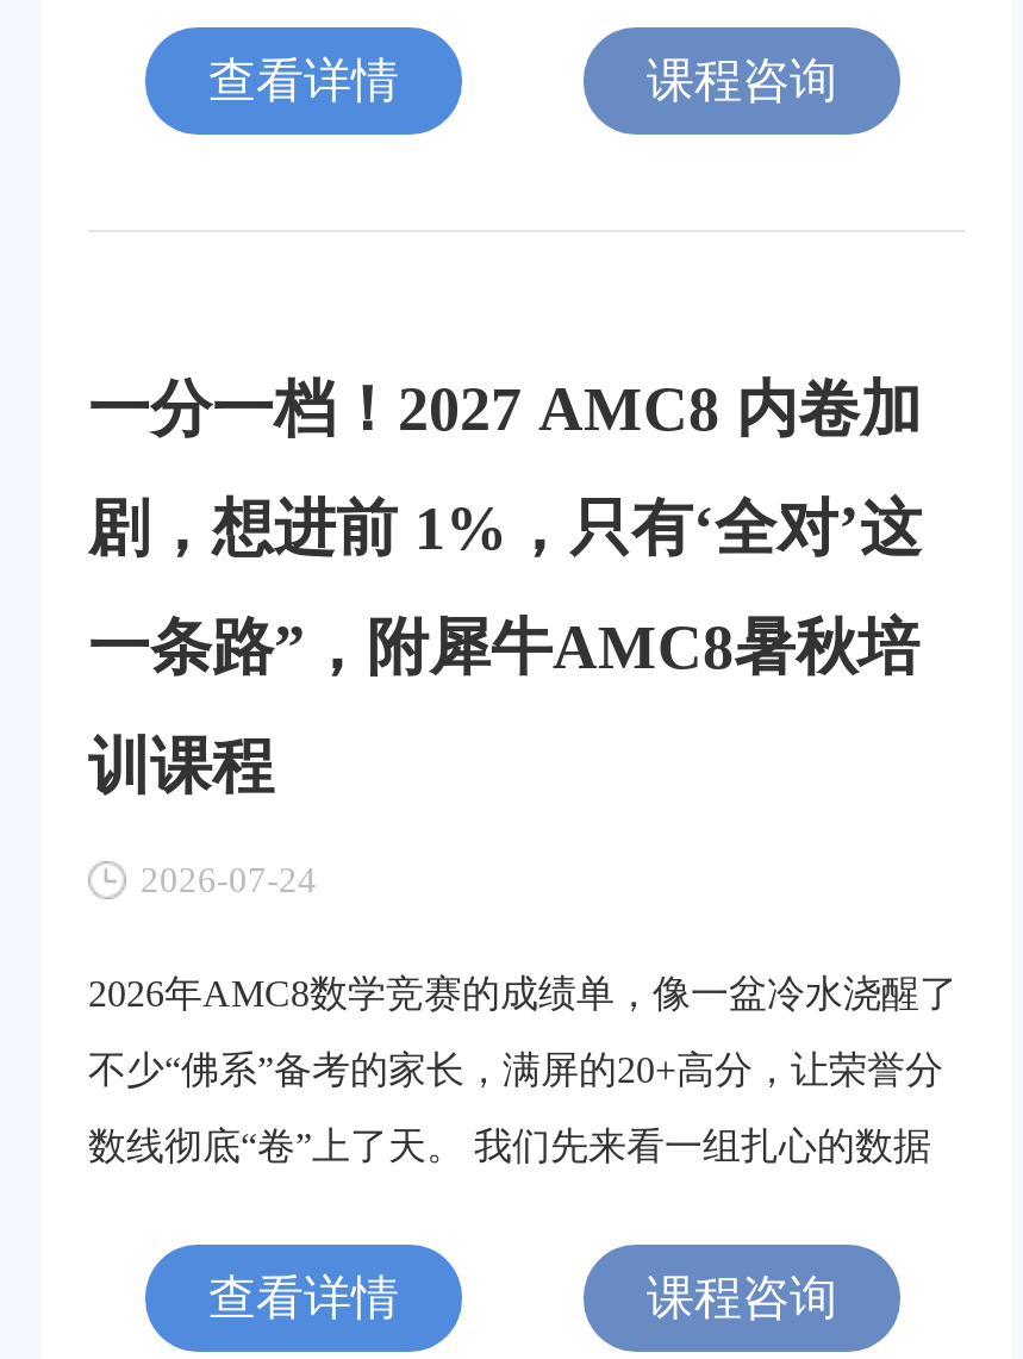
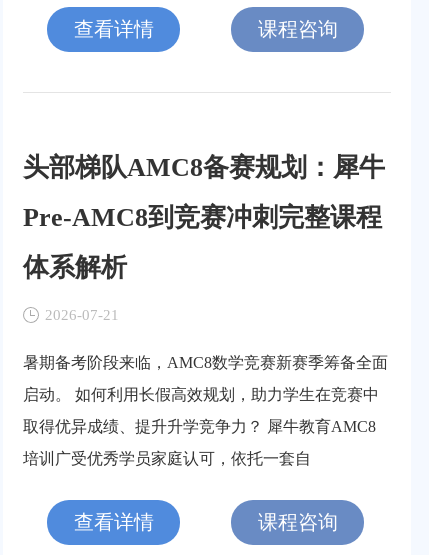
[88,375,922,444] 一分一档！2027 AMC8 内卷加 -> [23,153,385,182] 头部梯队AMC8备赛规划：犀牛
[88,494,922,563] 剧，想进前 1%，只有‘全对’这 -> [23,203,382,232] Pre-AMC8到竞赛冲刺完整课程
[88,613,919,682] 一条路”，附犀牛AMC8暑秋培 -> [23,253,127,282] 体系解析
[88,733,274,802] 训课程 -> [45,307,119,323] 2026-07-21
[141,861,317,899] 2026-07-24 -> [23,354,388,371] 暑期备考阶段来临，AMC8数学竞赛新赛季筹备全面
[88,973,957,1014] 2026年AMC8数学竞赛的成绩单，像一盆冷水浇醒了 -> [23,386,379,403] 启动。 如何利用长假高效规划，助力学生在竞赛中
[88,1049,943,1090] 不少“佛系”备考的家长，满屏的20+高分，让荣誉分 -> [23,418,376,435] 取得优异成绩、提升升学竞争力？ 犀牛教育AMC8
[88,1126,931,1166] 数线彻底“卷”上了天。 我们先来看一组扎心的数据 -> [23,450,311,467] 培训广受优秀学员家庭认可，依托一套自

